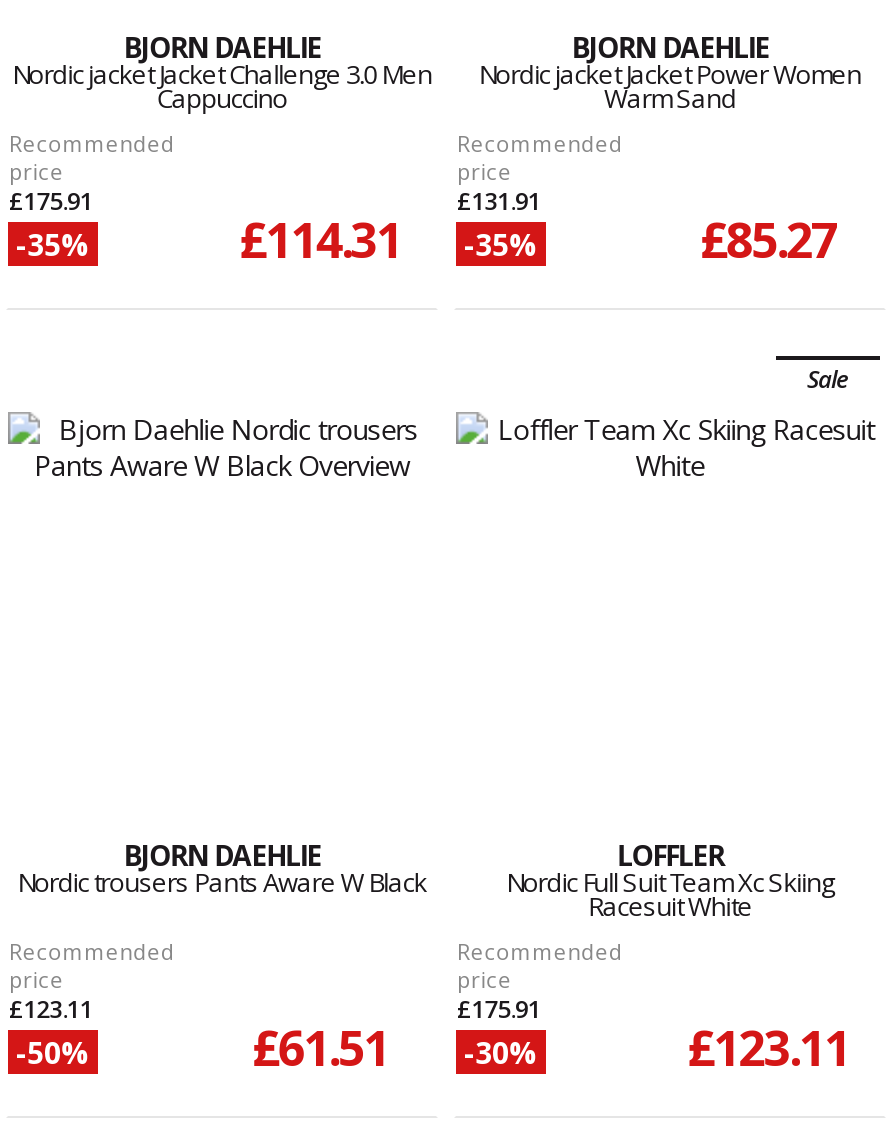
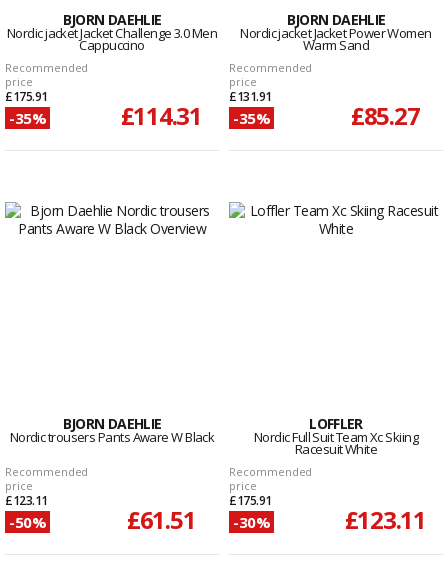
[807,363,847,397] Sale -> none

